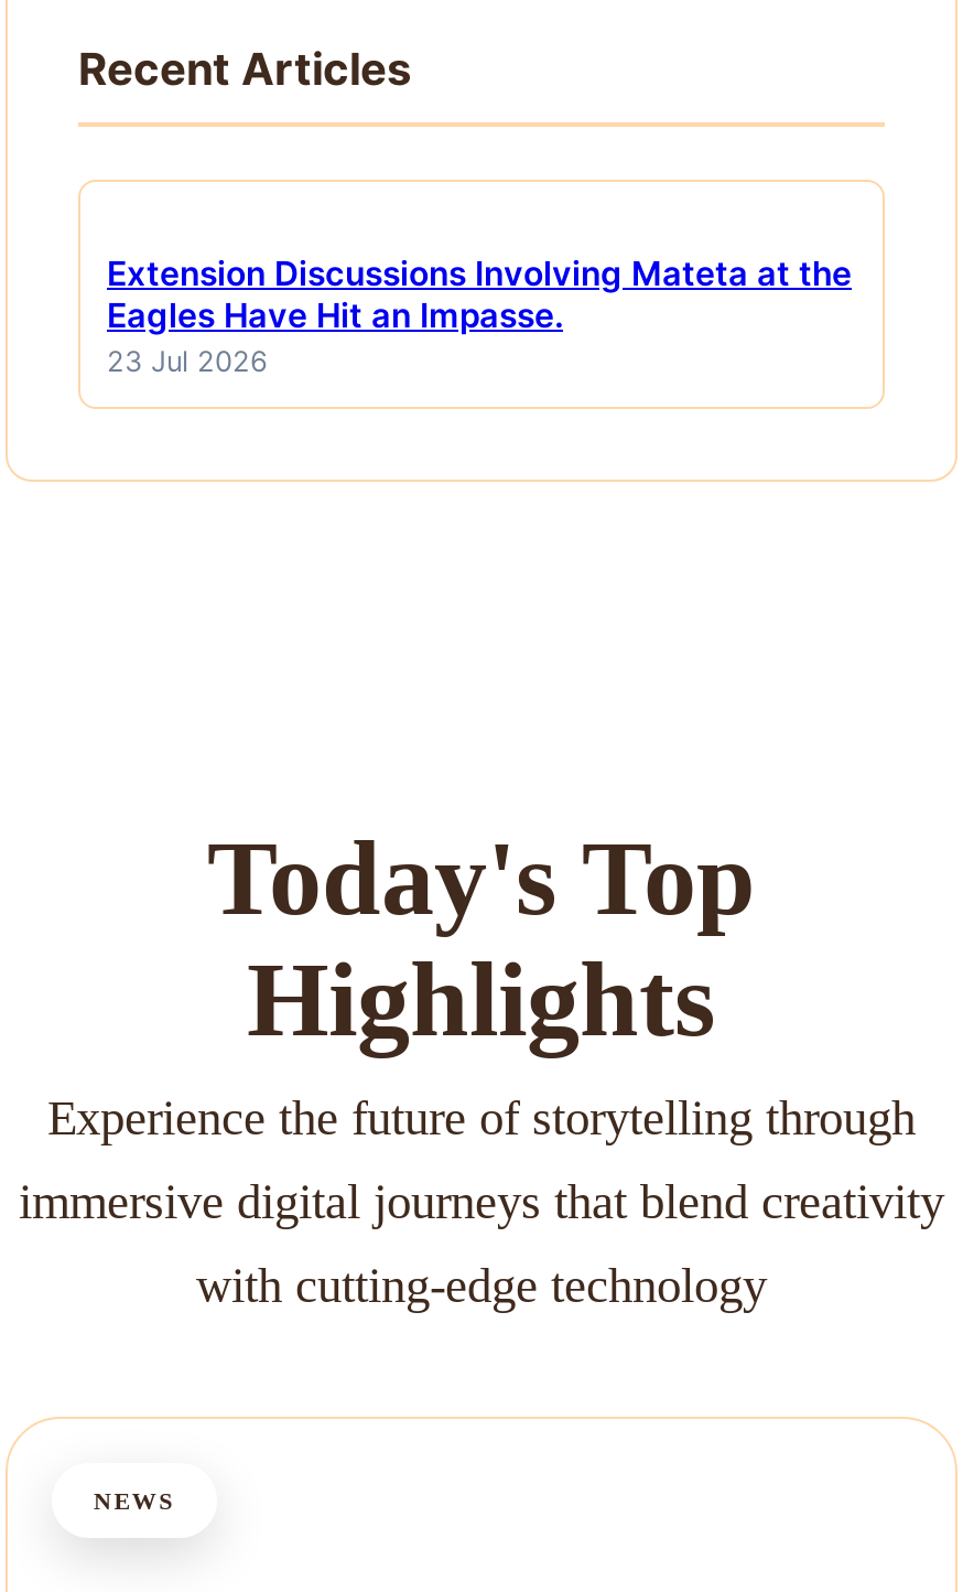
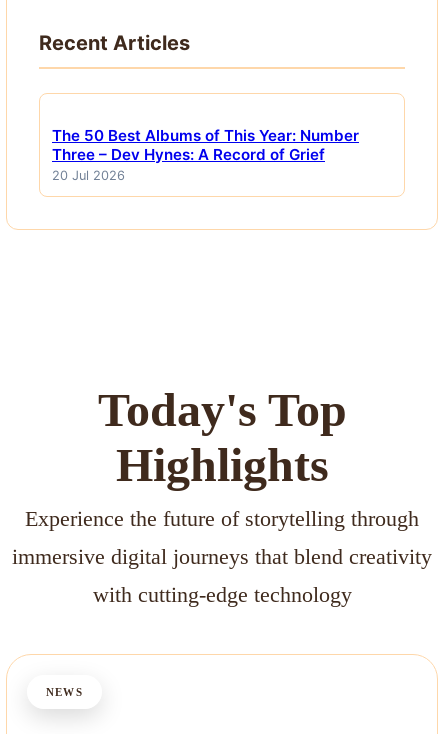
[107,252,852,378] Extension Discussions Involving Mateta at the | Eagles Have Hit an Impasse. | 23 Jul 2026 -> [52,126,359,183] The 50 Best Albums of This Year: Number | Three – Dev Hynes: A Record of Grief | 20 Jul 2026

